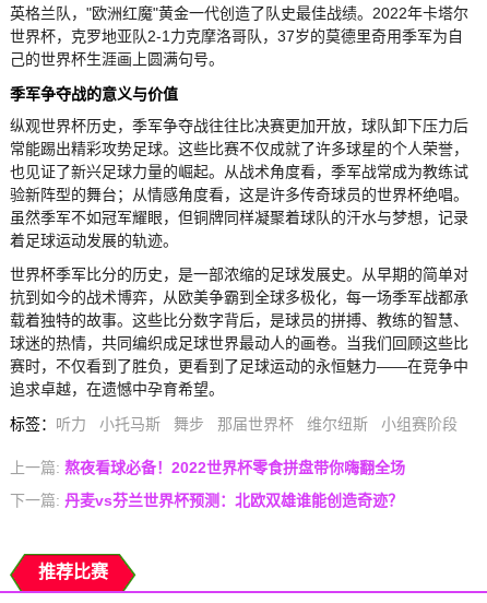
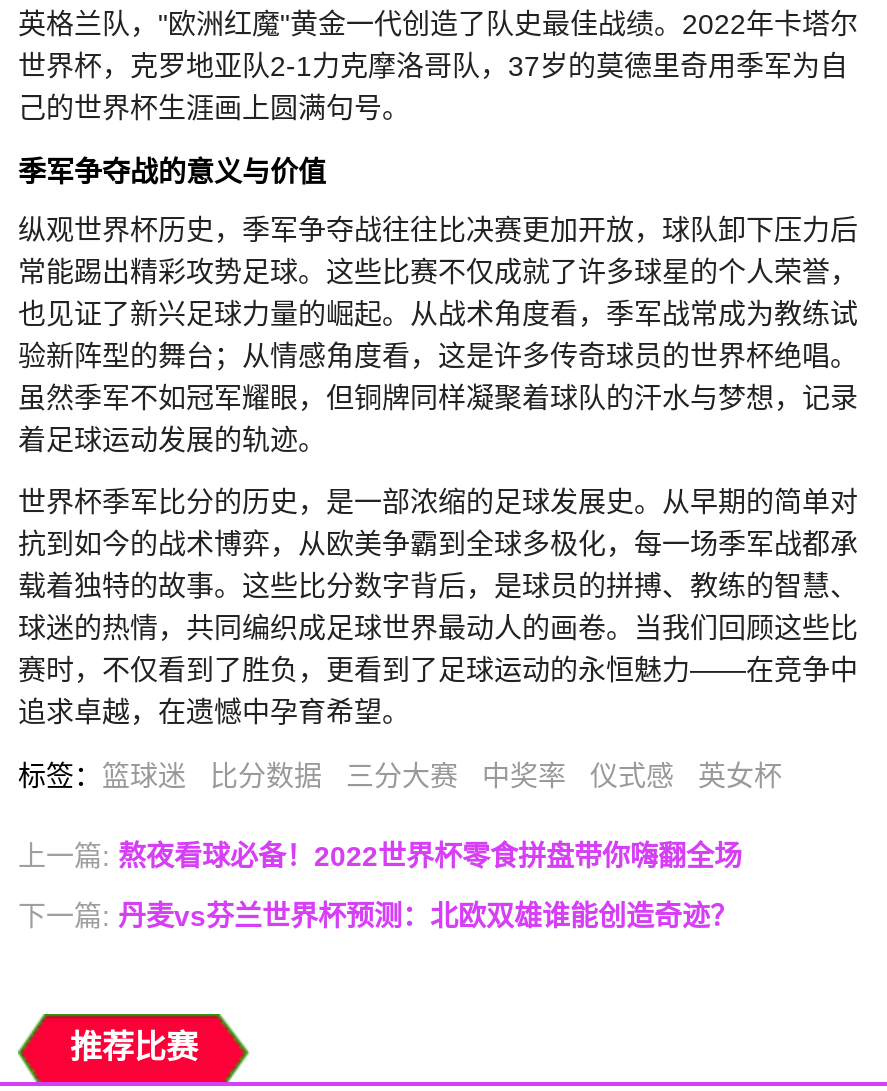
[10,415,458,432] 标签：听力 | 小托马斯 | 舞步 | 那届世界杯 | 维尔纽斯 | 小组赛阶段 -> [18,760,782,792] 标签：篮球迷 | 比分数据 | 三分大赛 | 中奖率 | 仪式感 | 英女杯

